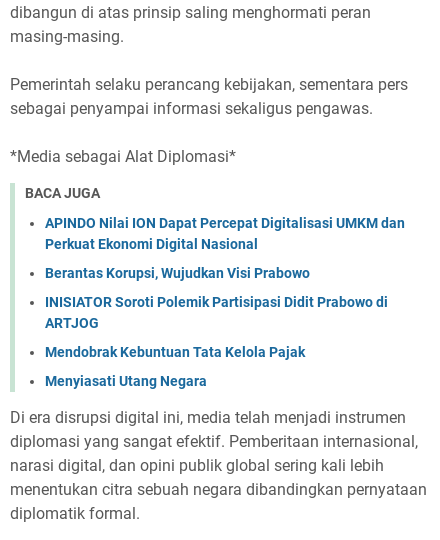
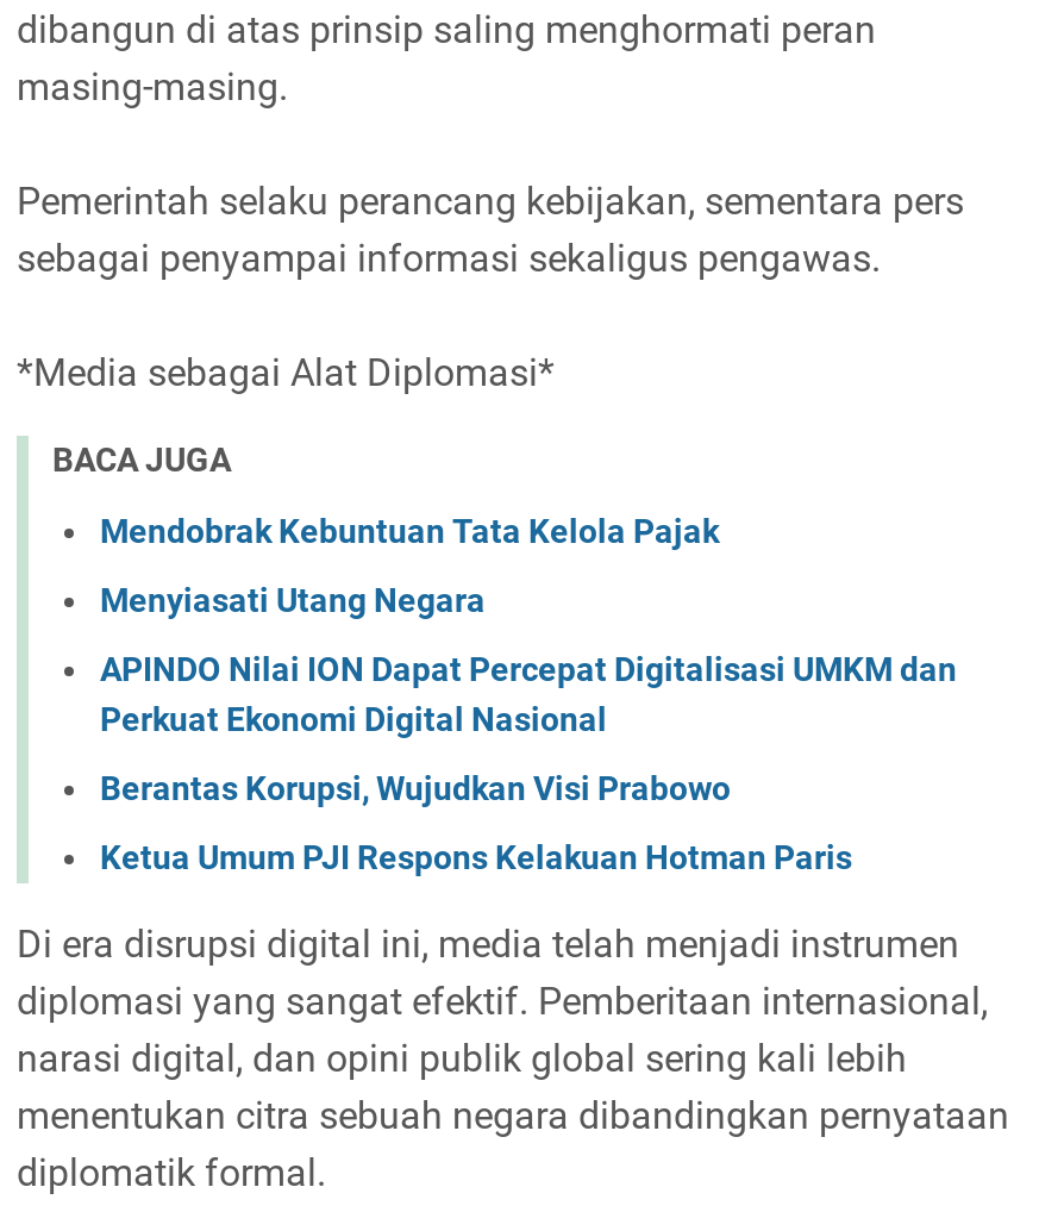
moved [45,215,405,281] -> [100,651,957,808]: APINDO Nilai ION Dapat Percepat Digitalisasi UMKM dan | Perkuat Ekonomi Digital Nasional | Berantas Korupsi, Wujudkan Visi Prabowo
[45,294,388,331] INISIATOR Soroti Polemik Partisipasi Didit Prabowo di | ARTJOG -> [100,839,852,877] Ketua Umum PJI Respons Kelakuan Hotman Paris
moved [45,344,305,389] -> [100,512,719,620]: Mendobrak Kebuntuan Tata Kelola Pajak | Menyiasati Utang Negara

